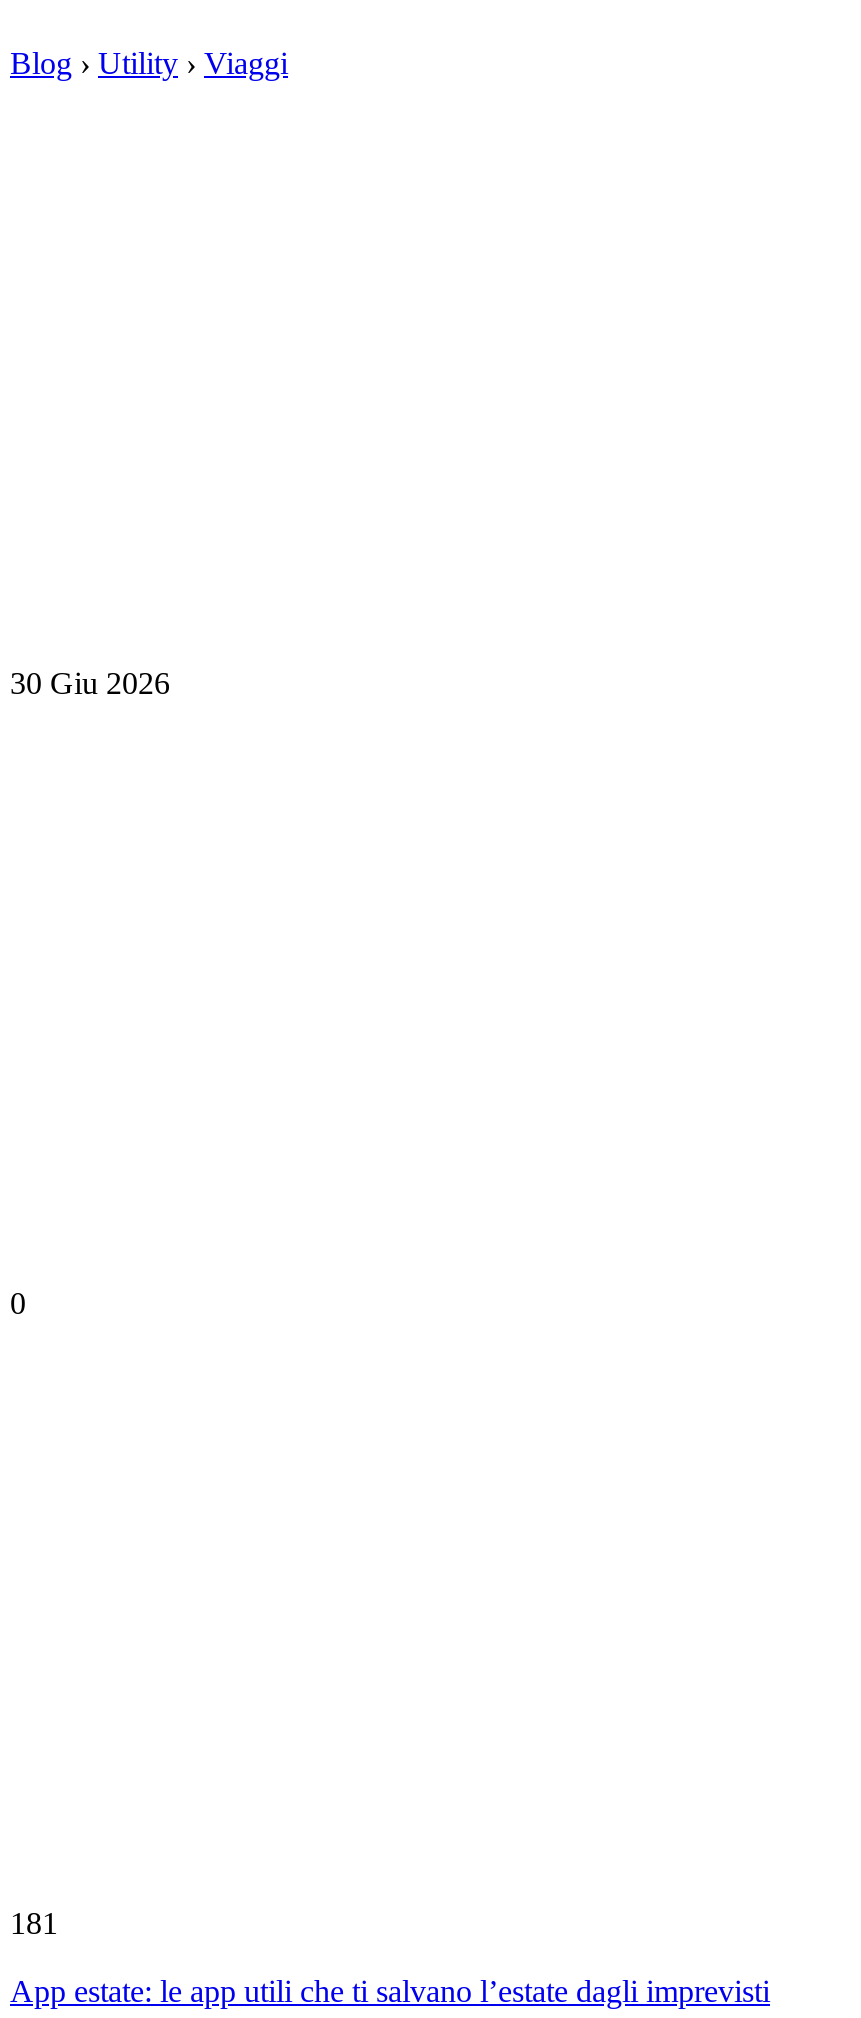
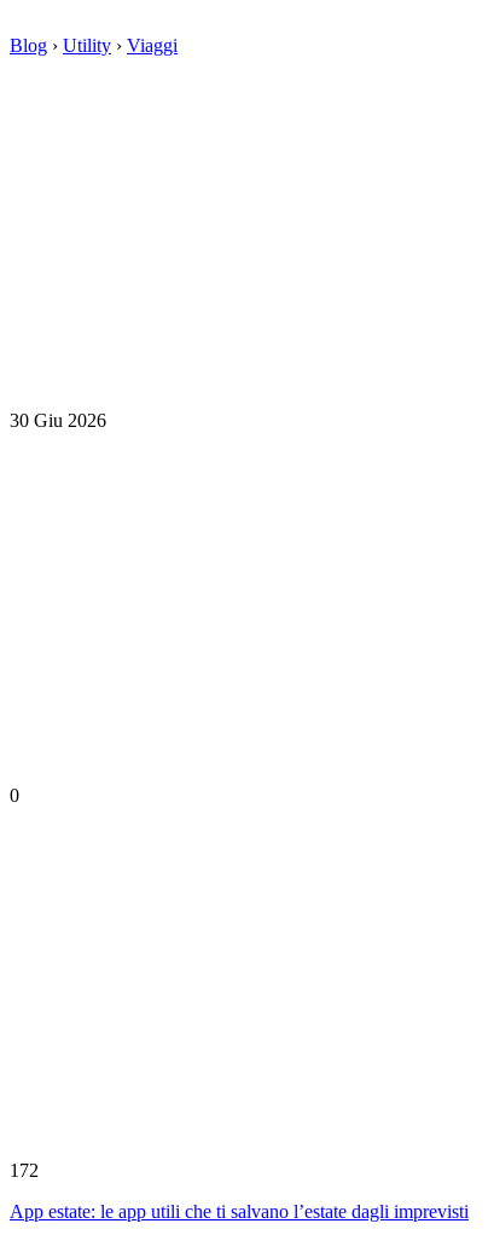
[10,1906,58,1940] 181 -> [10,1160,39,1180] 172

